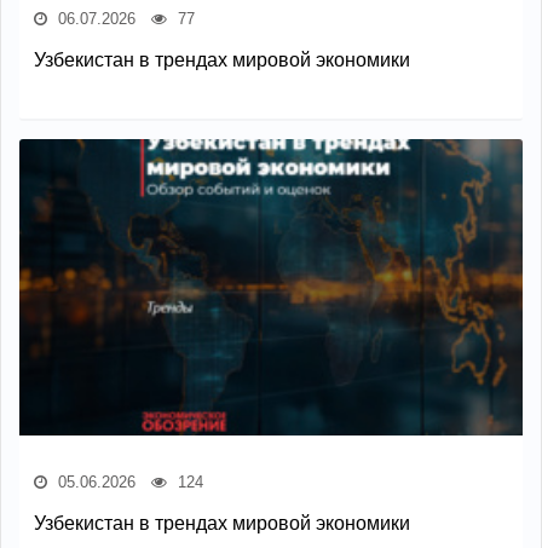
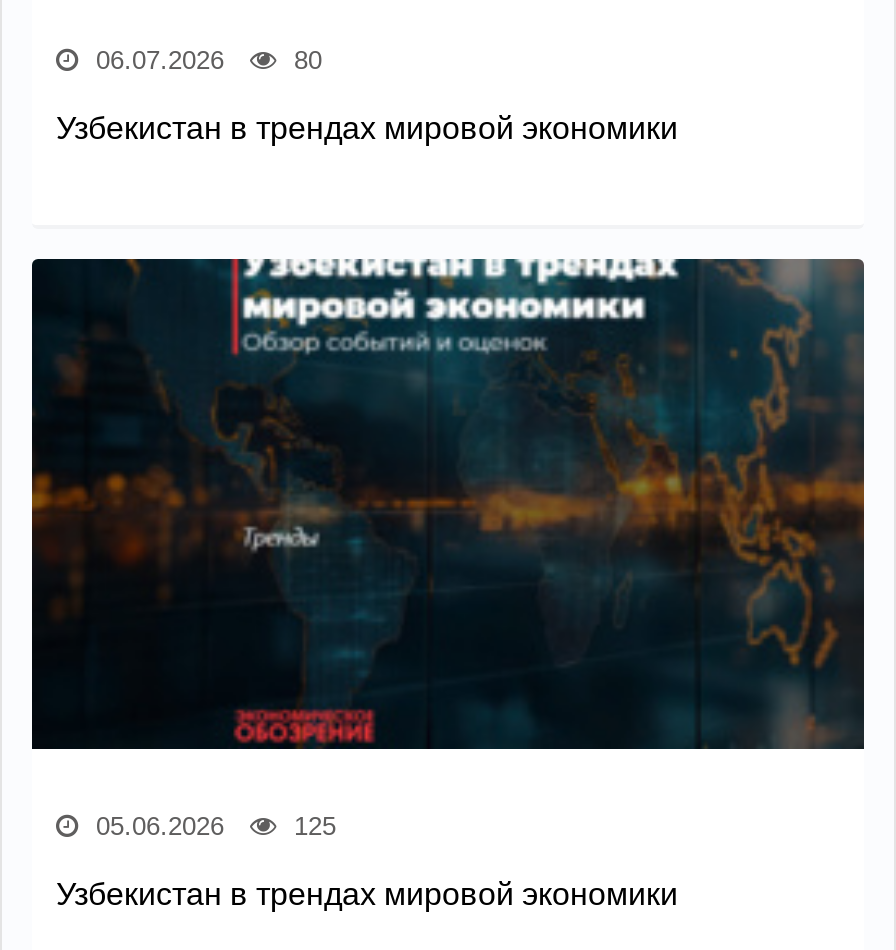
[173,10,195,28] 77 -> [286,45,322,75] 80
[173,473,203,491] 124 -> [286,811,336,841] 125

